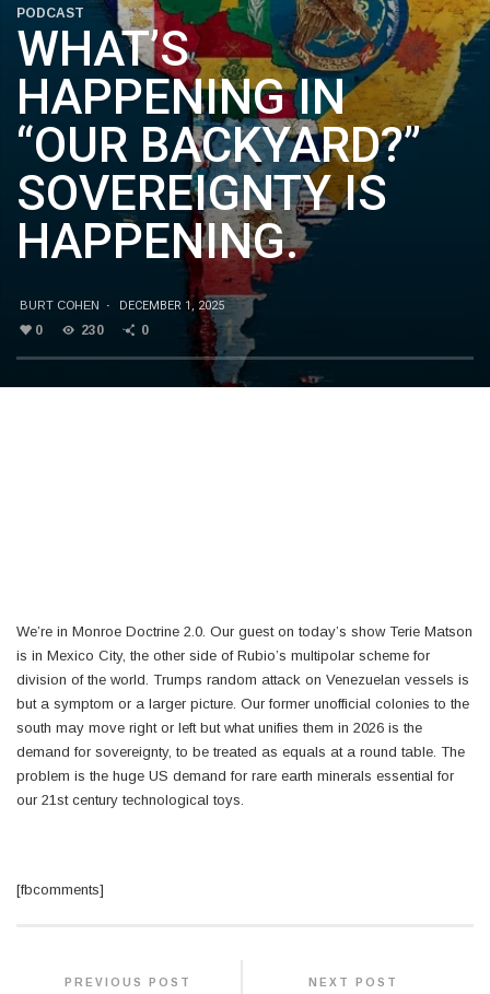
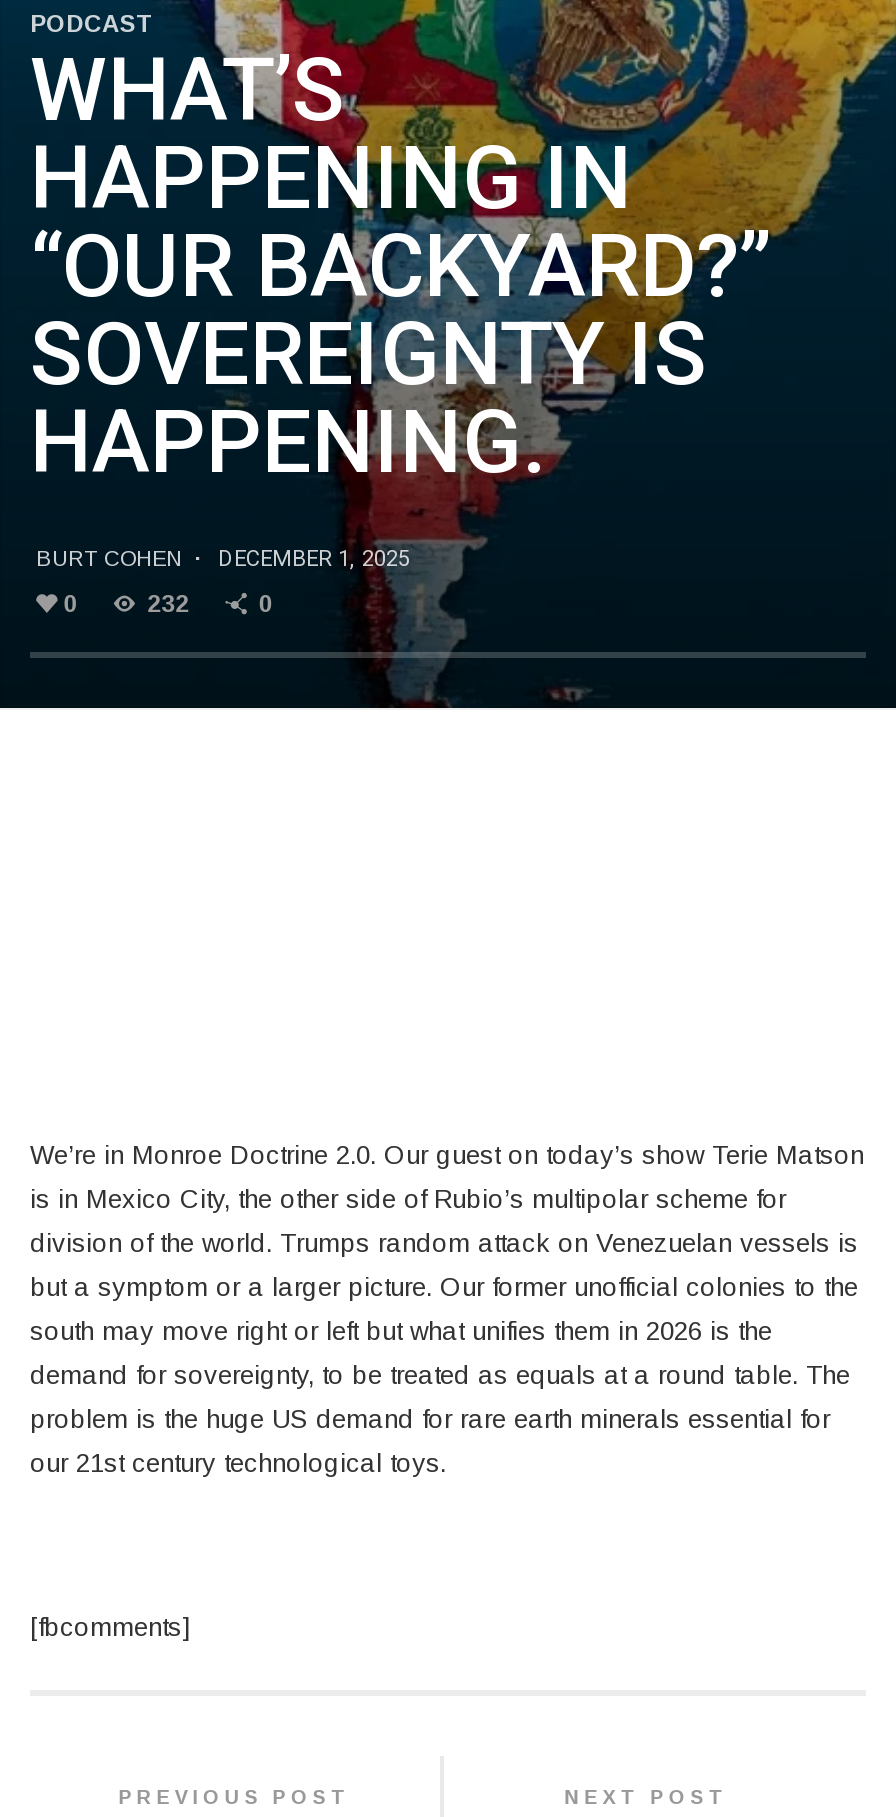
[80,323,103,338] 230 -> [147,590,189,618] 232

